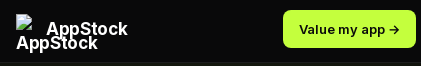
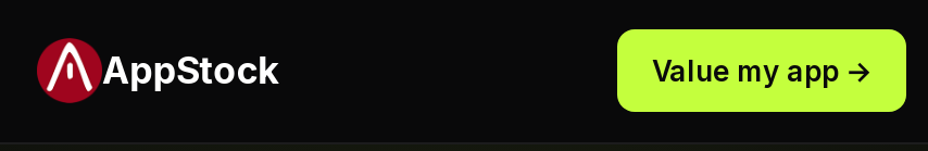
[15,13,98,54] [image] -> [35,36,213,123] [image]

